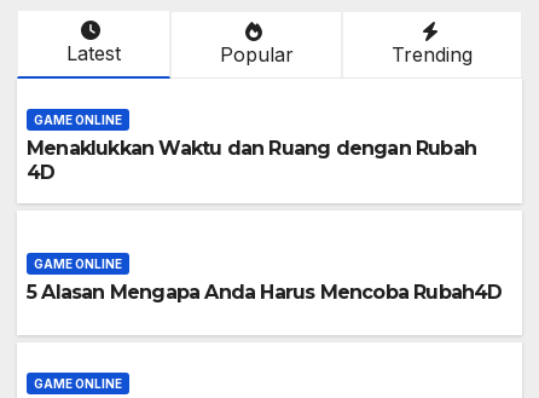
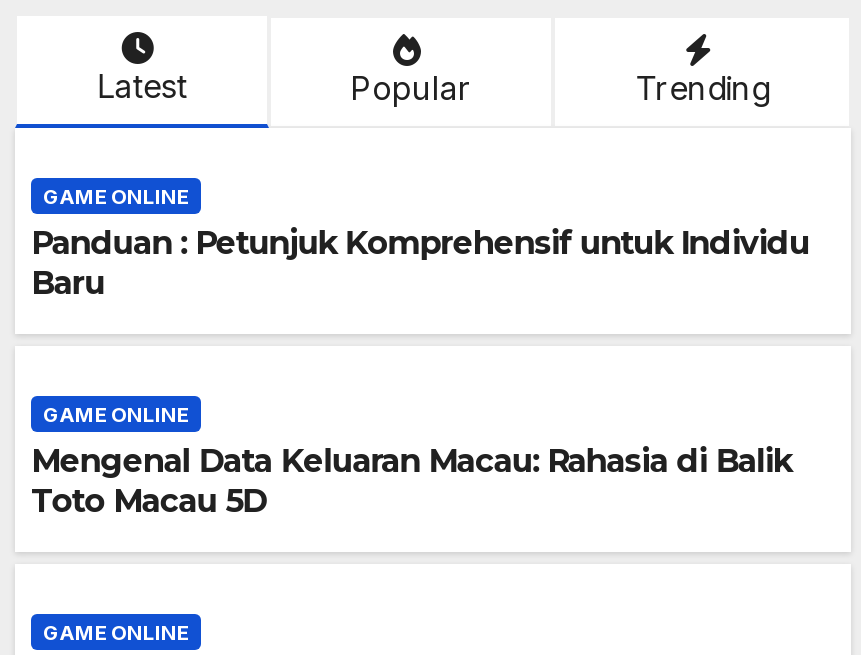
[27,137,476,184] Menaklukkan Waktu dan Ruang dengan Rubah | 4D -> [31,225,809,303] Panduan : Petunjuk Komprehensif untuk Individu | Baru
[27,281,502,304] 5 Alasan Mengapa Anda Harus Mencoba Rubah4D -> [31,443,791,521] Mengenal Data Keluaran Macau: Rahasia di Balik | Toto Macau 5D

